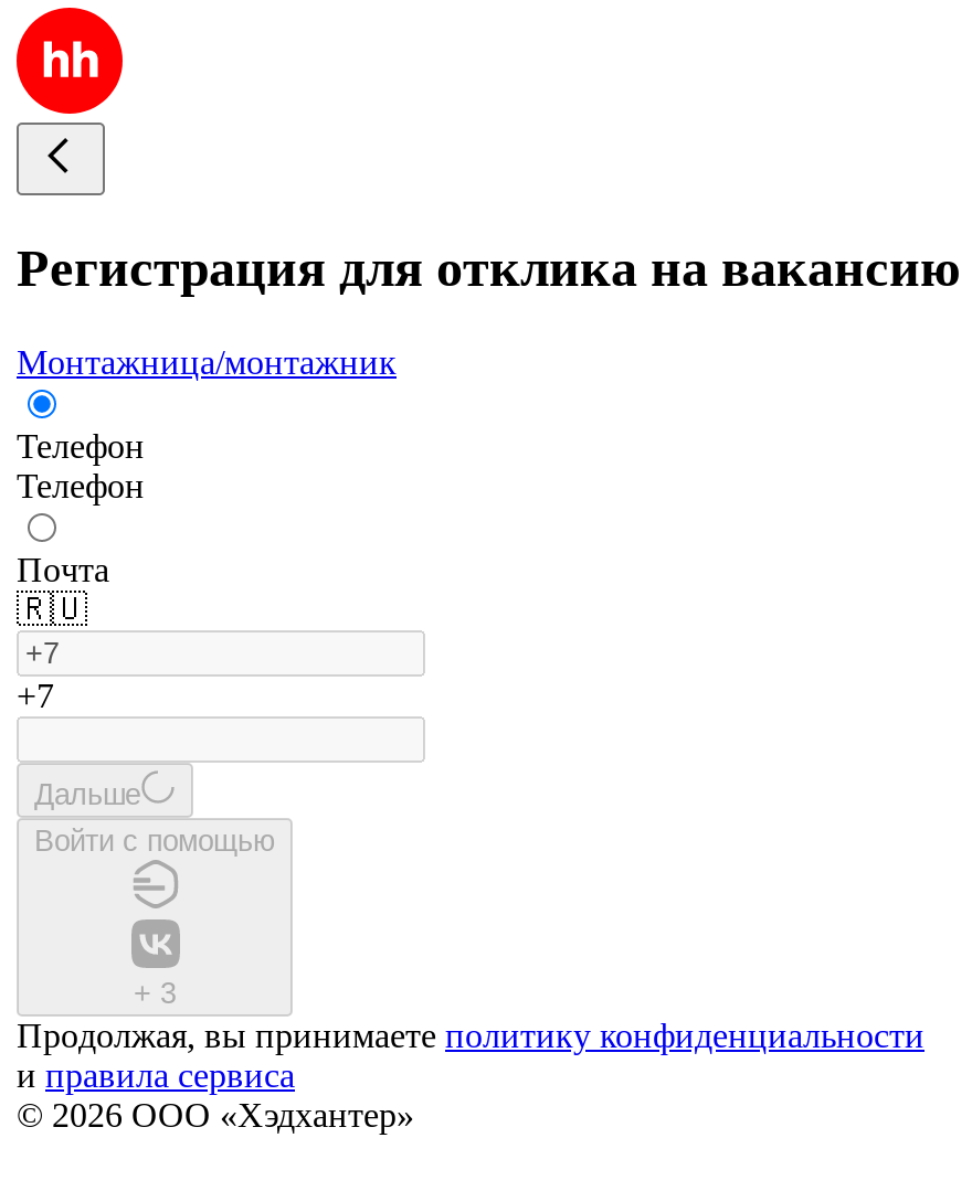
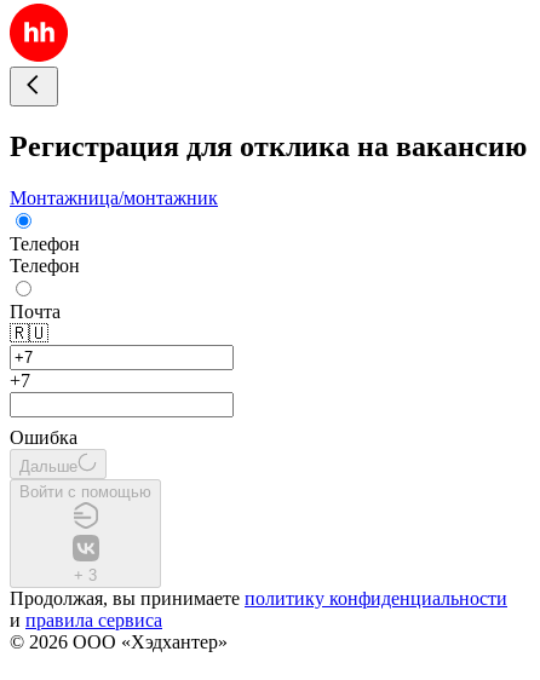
none -> [10,427,77,447] Ошибка

